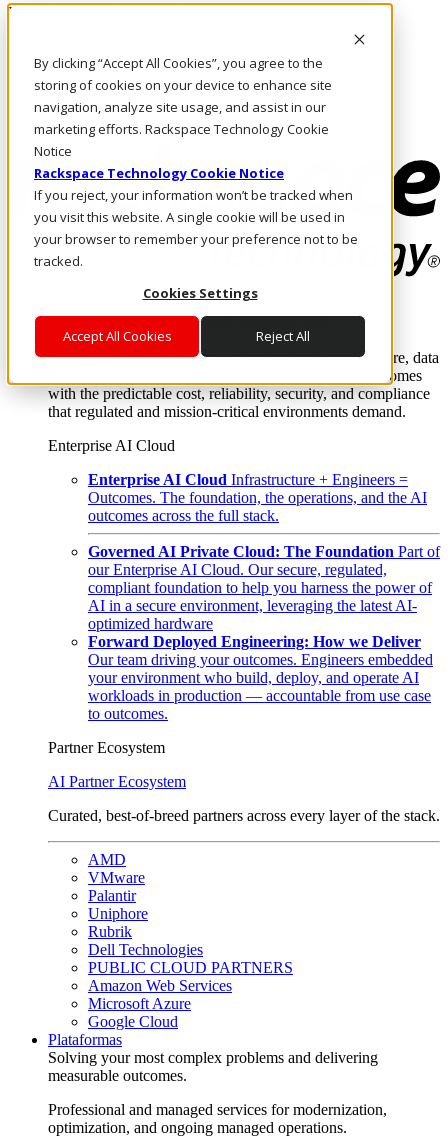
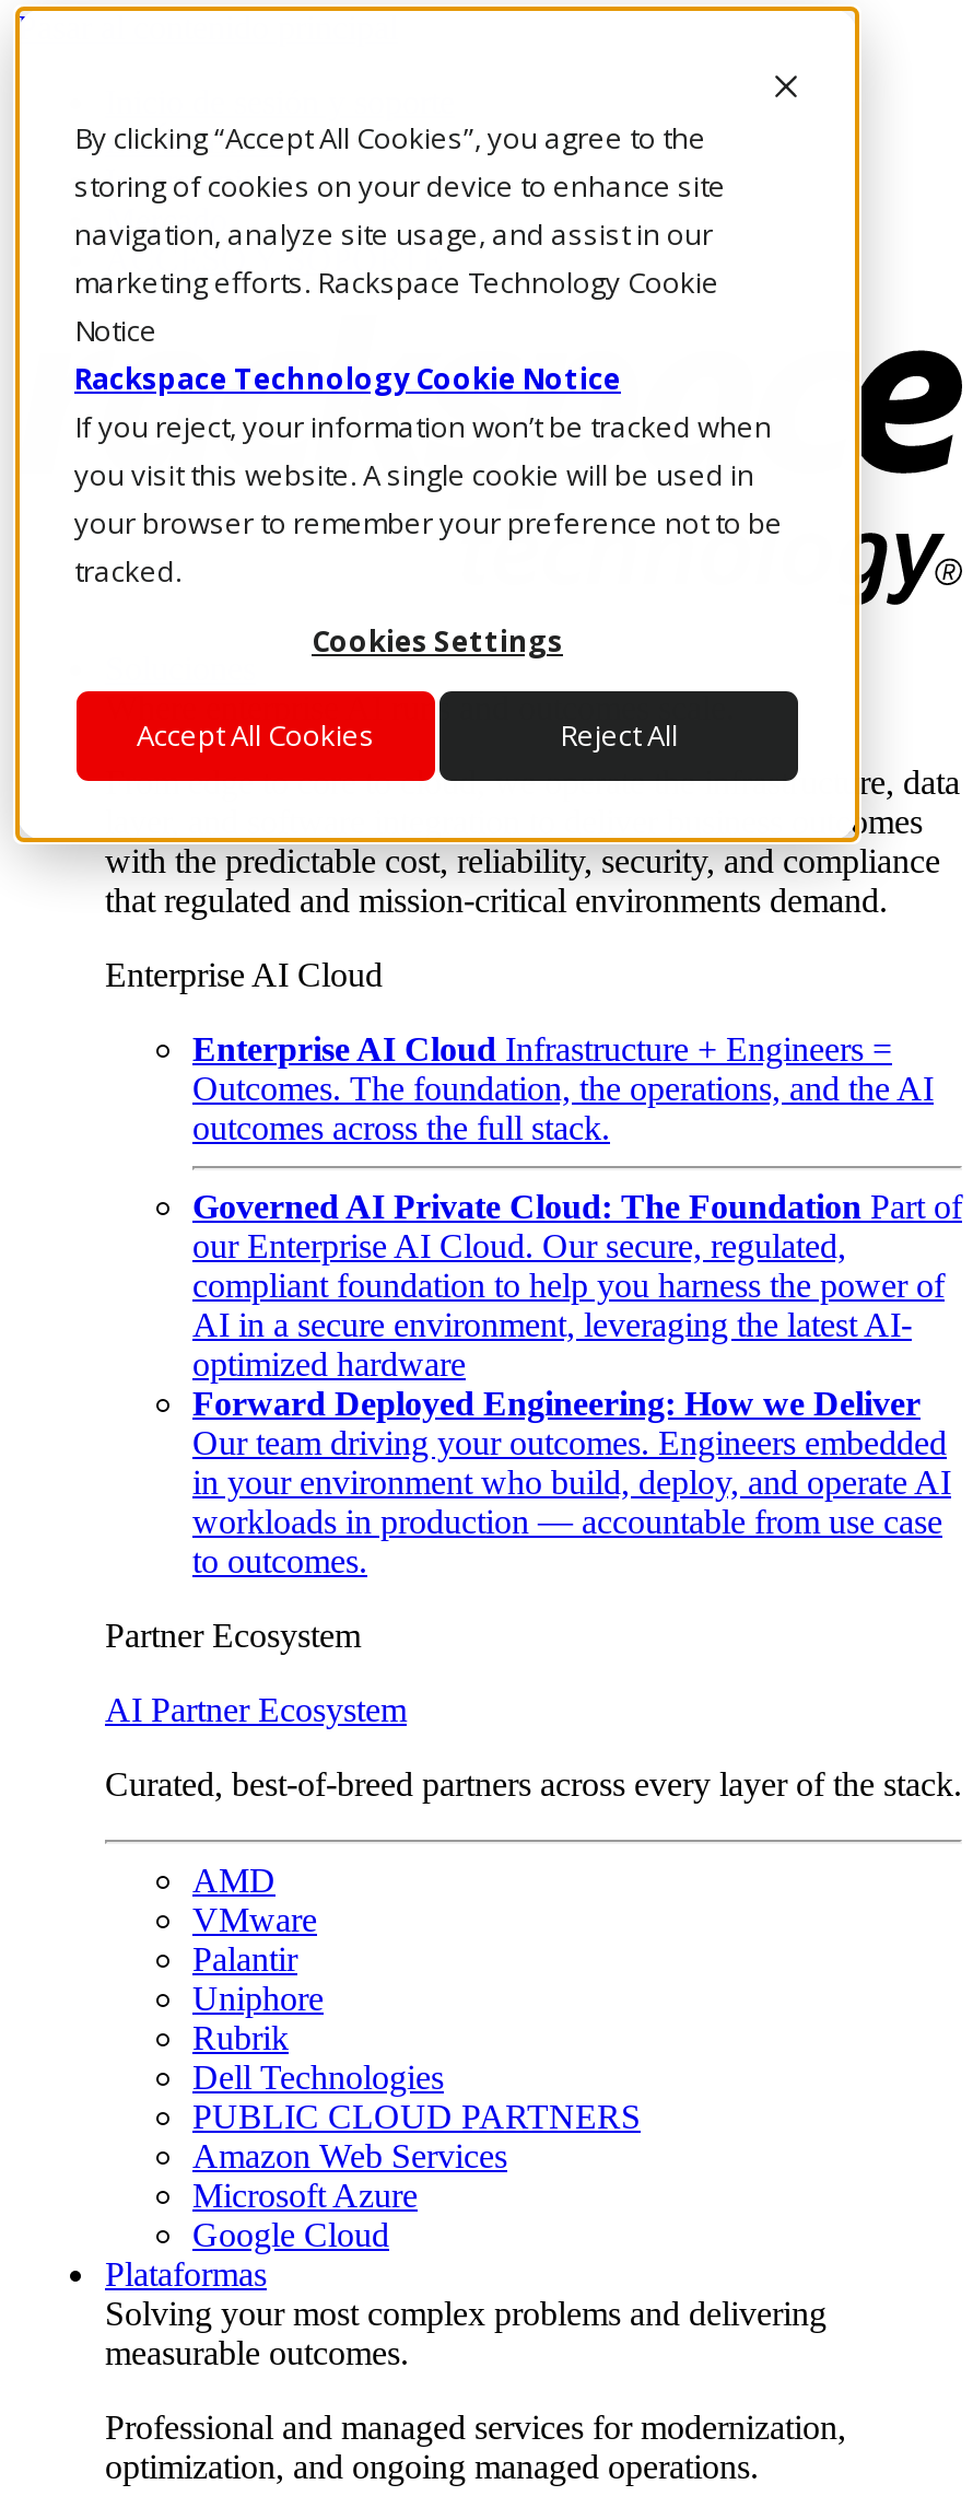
[88,669,419,686] your environment who build, deploy, and operate AI -> [192,1464,951,1501] in your environment who build, deploy, and operate AI

